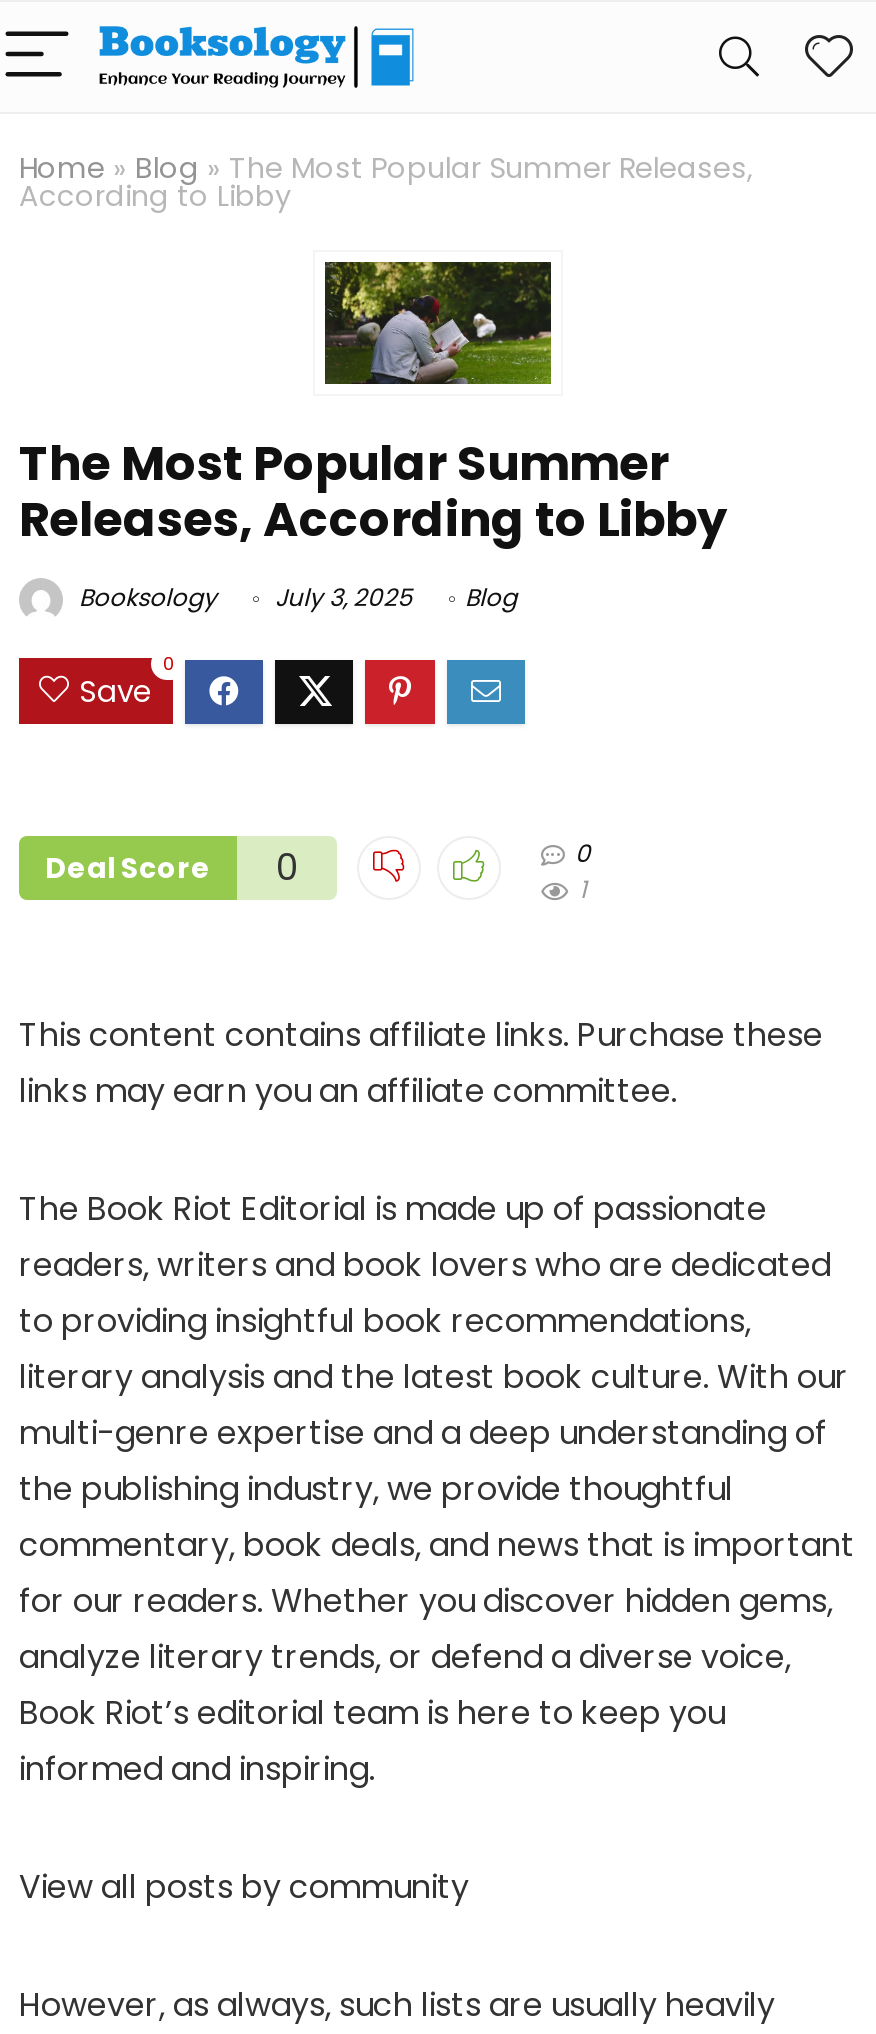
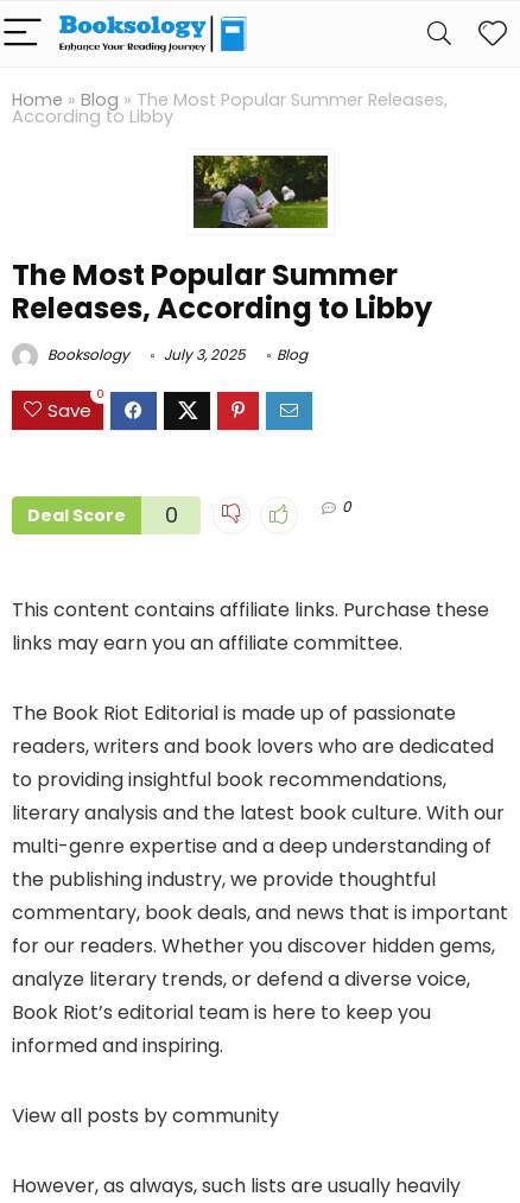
[579,872,587,906] 1 -> none

